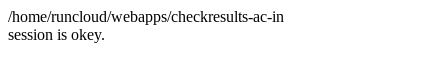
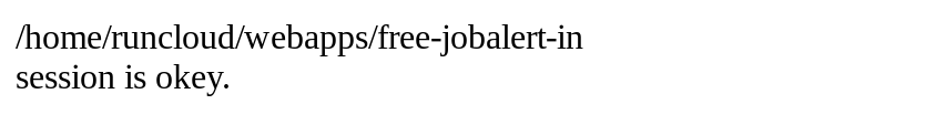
[8,8,284,25] /home/runcloud/webapps/checkresults-ac-in -> [16,18,583,55] /home/runcloud/webapps/free-jobalert-in

